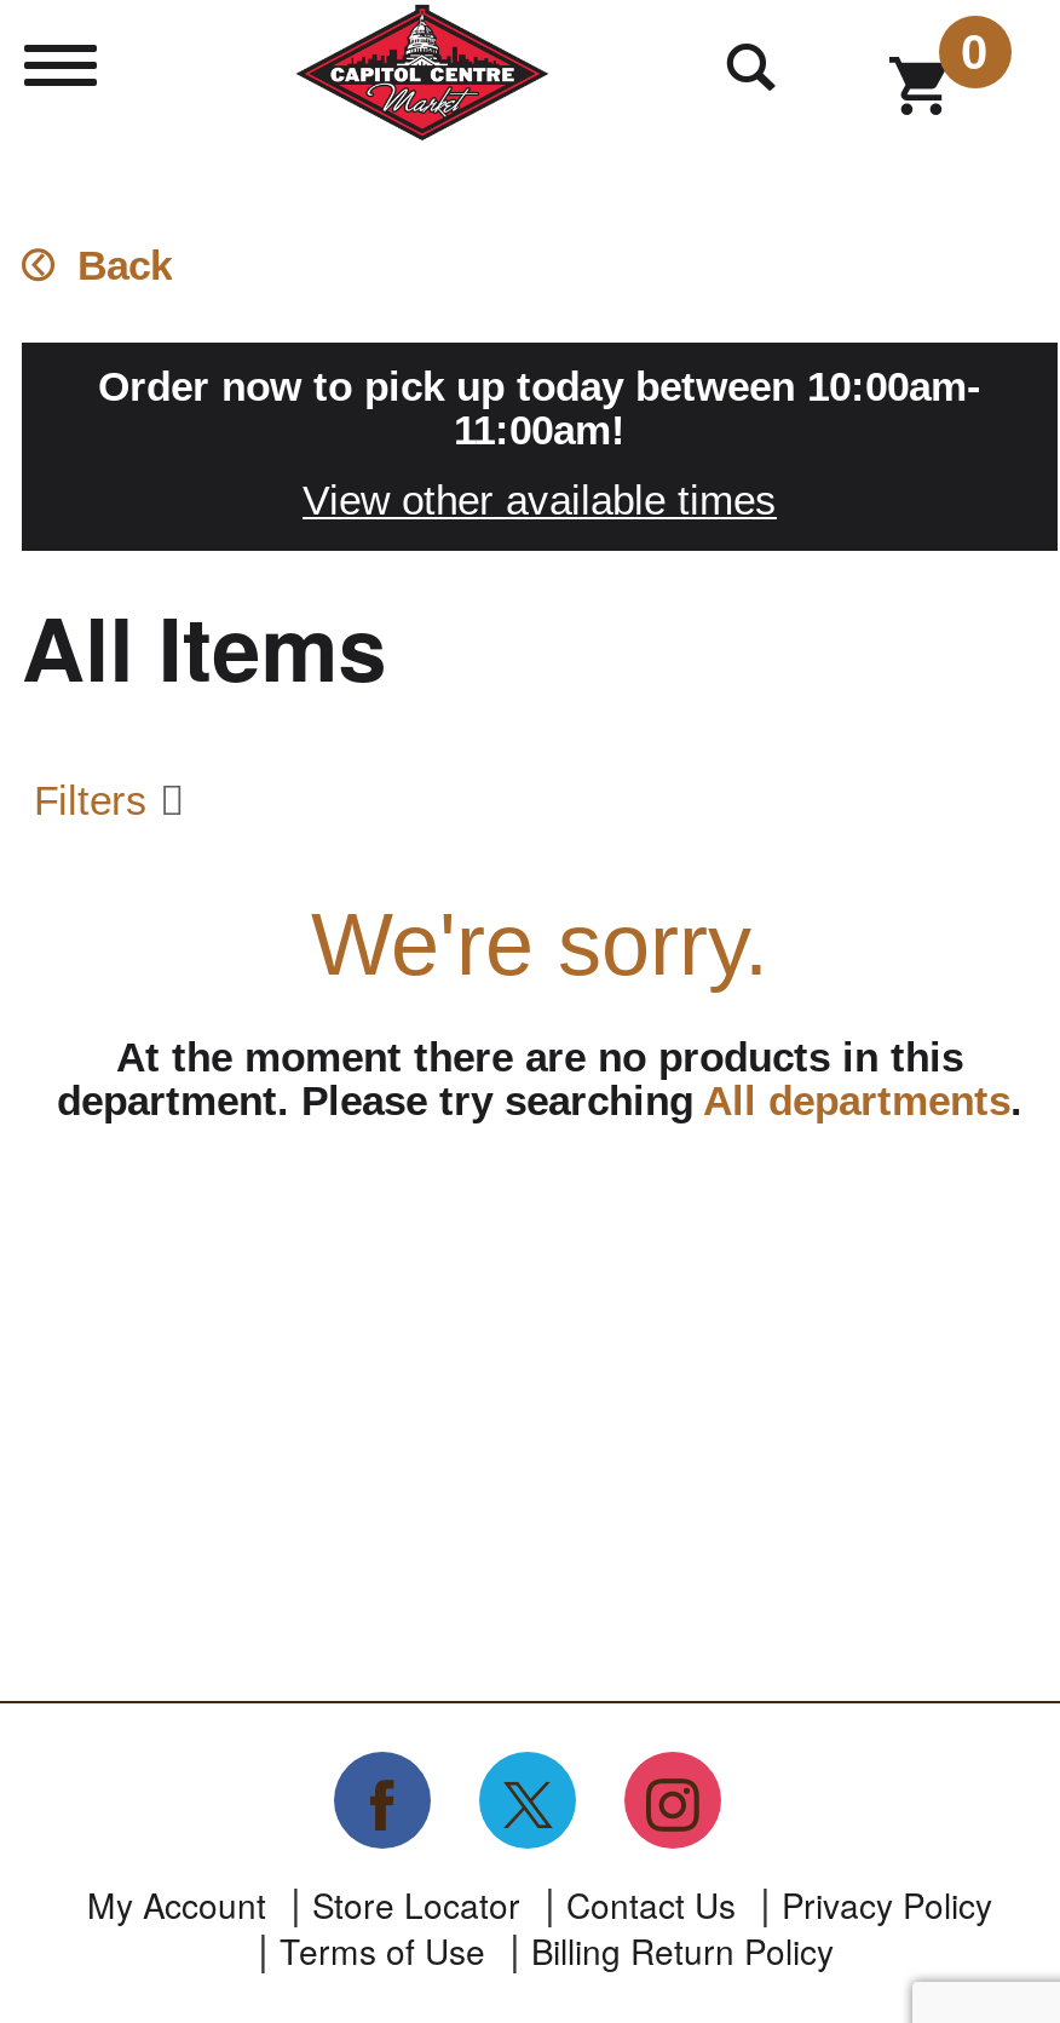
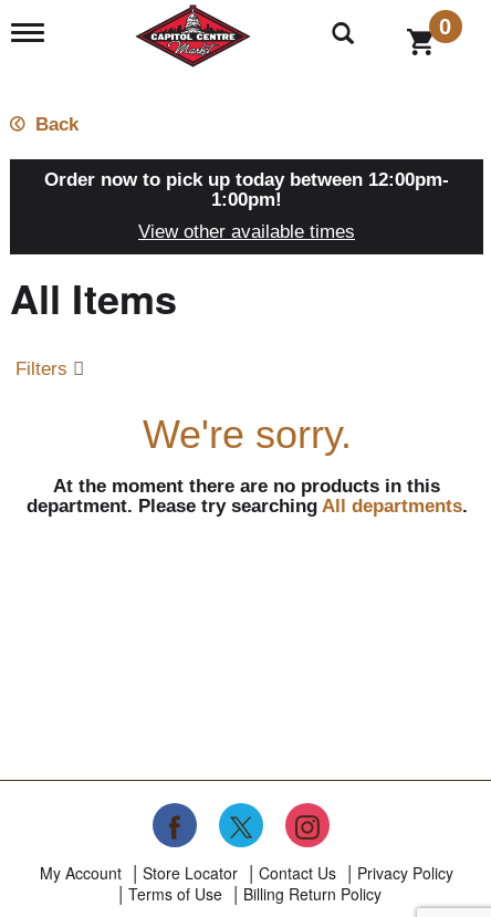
[98,364,981,454] Order now to pick up today between 10:00am- | 11:00am! -> [44,169,449,210] Order now to pick up today between 12:00pm- | 1:00pm!

